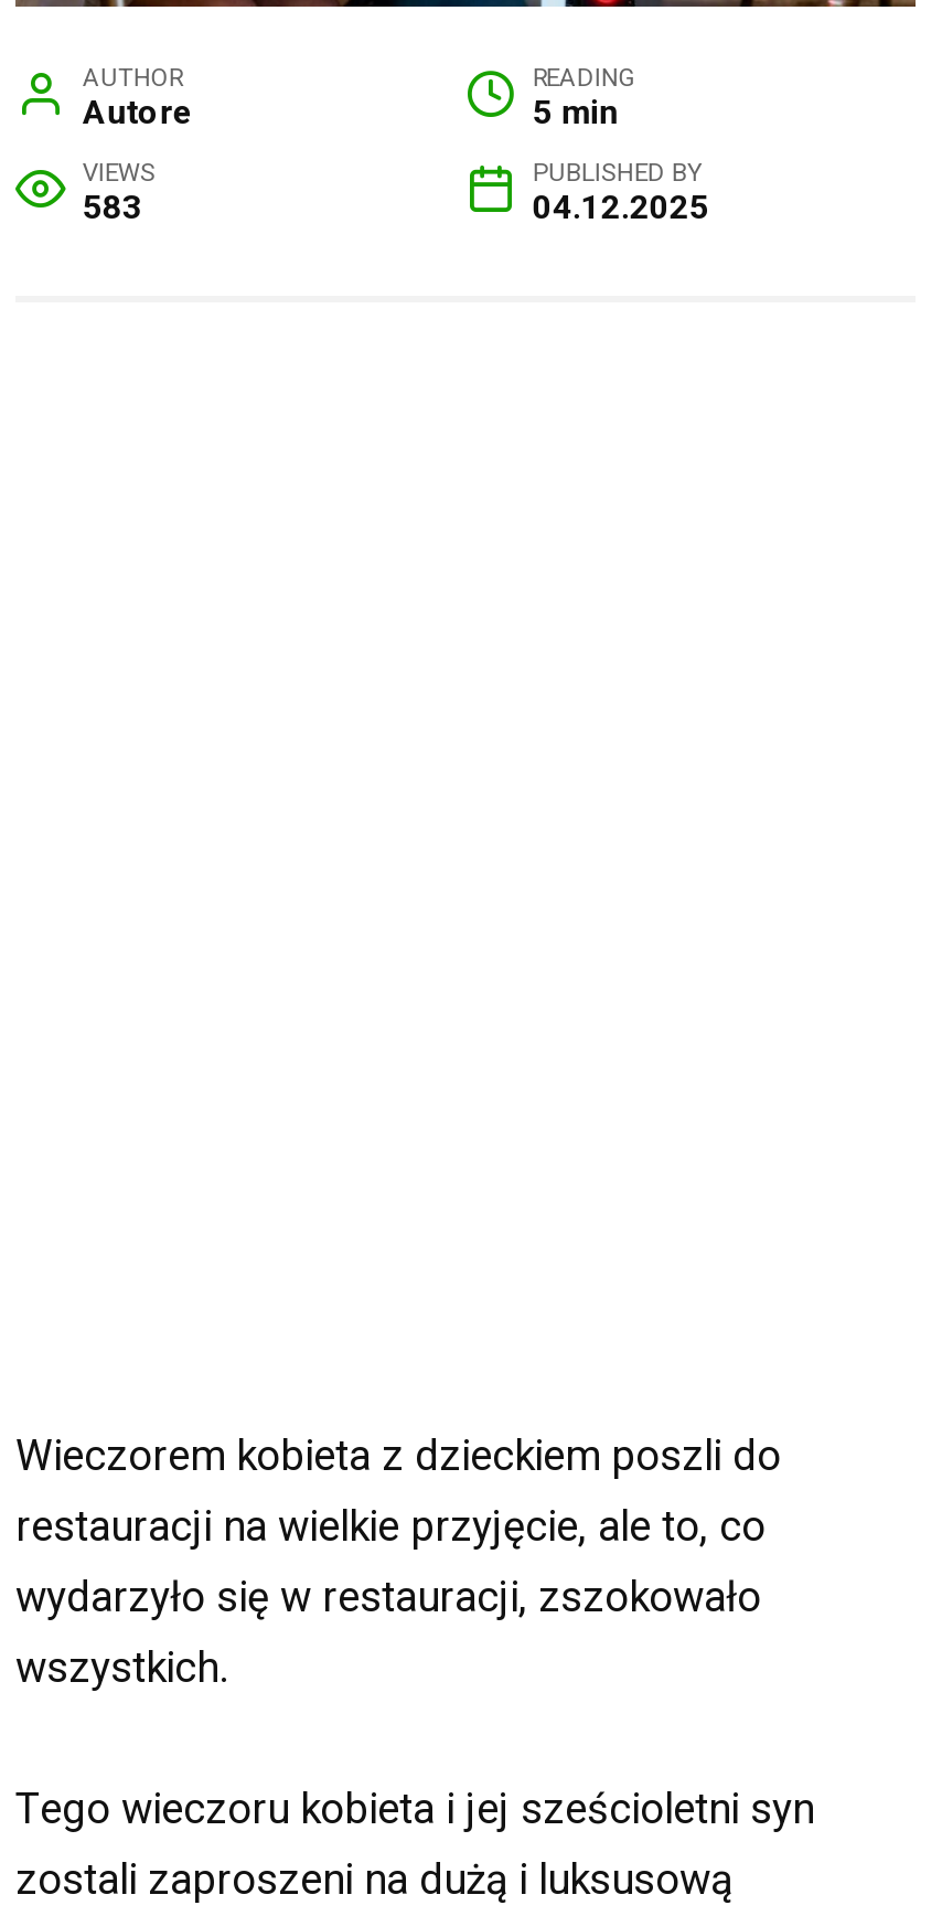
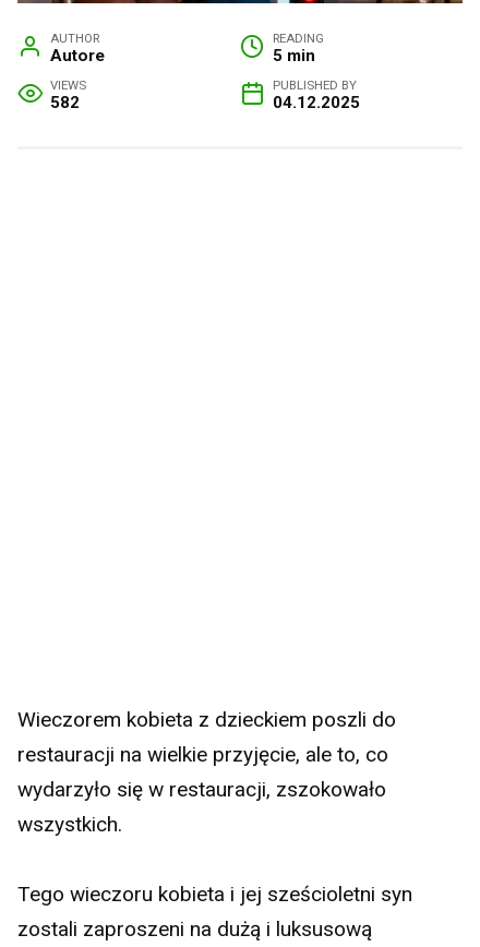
[83,188,142,228] 583 -> [51,93,80,113] 582

